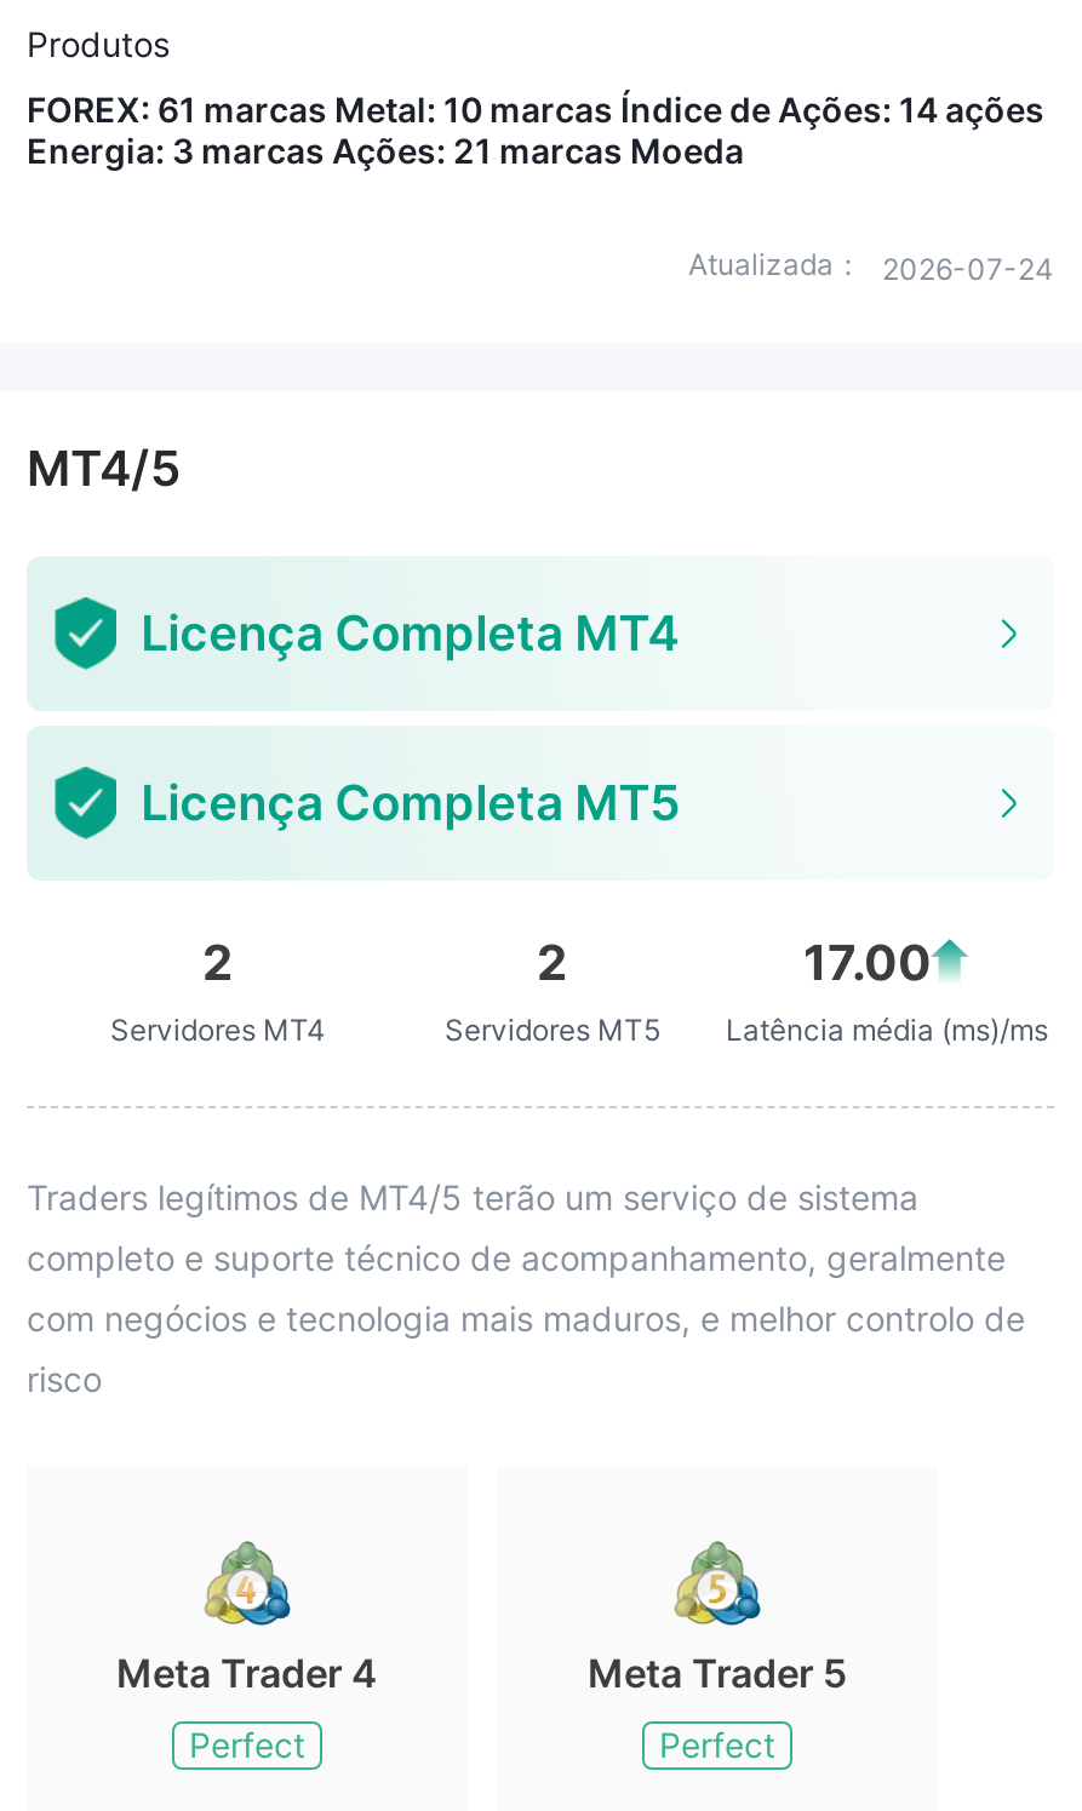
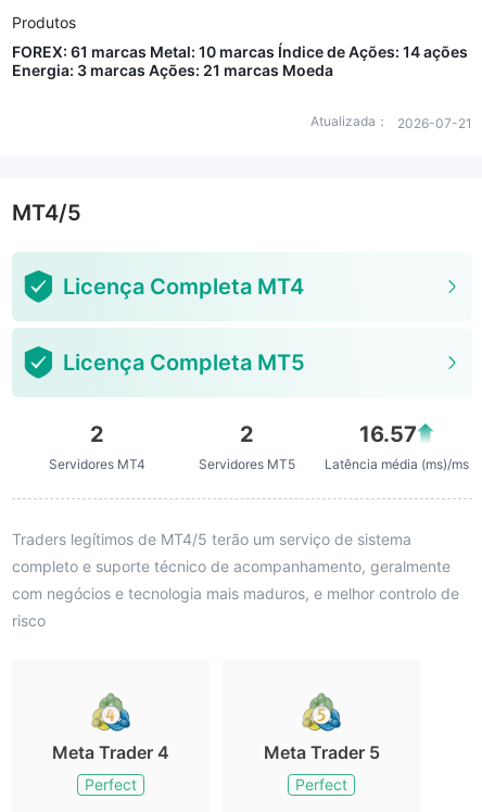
[688,246,1054,287] Atualizada： 2026-07-24 -> [310,113,472,131] Atualizada： 2026-07-21
[803,934,932,992] 17.00 -> [360,421,417,447] 16.57

